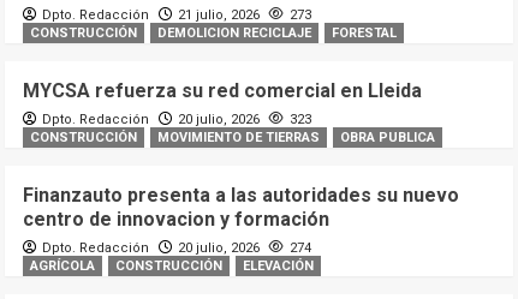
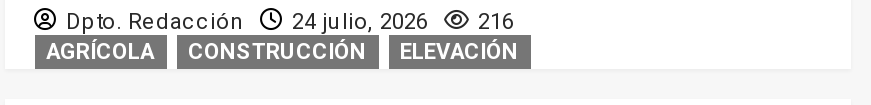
[22,7,459,256] 21 julio, 2026 | 273 | CONSTRUCCIÓN | DEMOLICION RECICLAJE | FORESTAL | MYCSA refuerza su red comercial en Lleida | Dpto. Redacción | 20 julio, 2026 | 323 | CONSTRUCCIÓN | MOVIMIENTO DE TIERRAS | OBRA PUBLICA | Finanzauto presenta a las autoridades su nuevo | centro de innovacion y formación | Dpto. Redacción | 20 julio, 2026 | 274 -> [292,9,514,35] 24 julio, 2026 | 216

